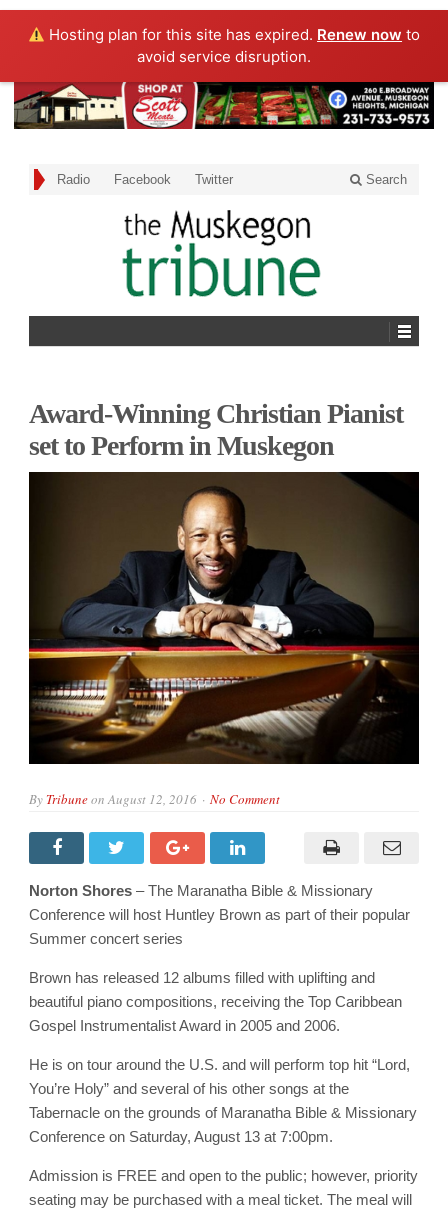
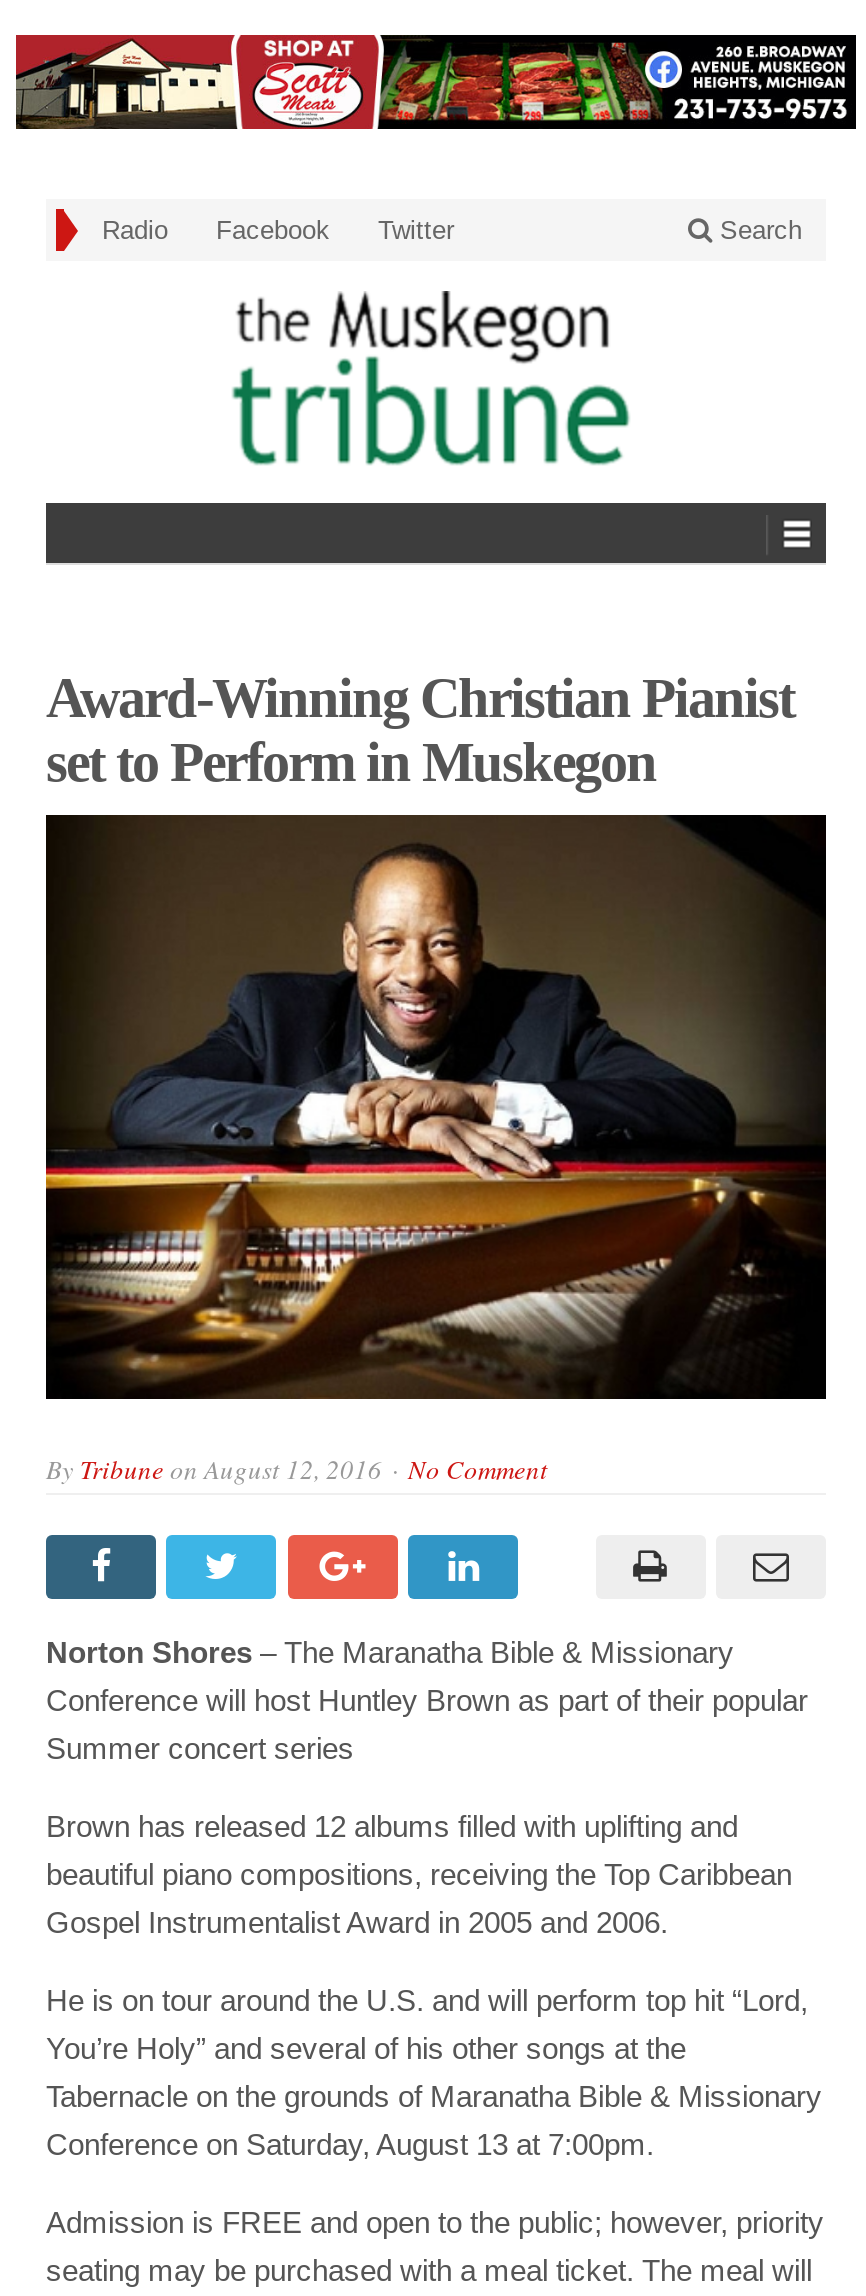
[3,9,445,84] [image] | Hosting plan for this site has expired. Renew now to | avoid service disruption. -> none

